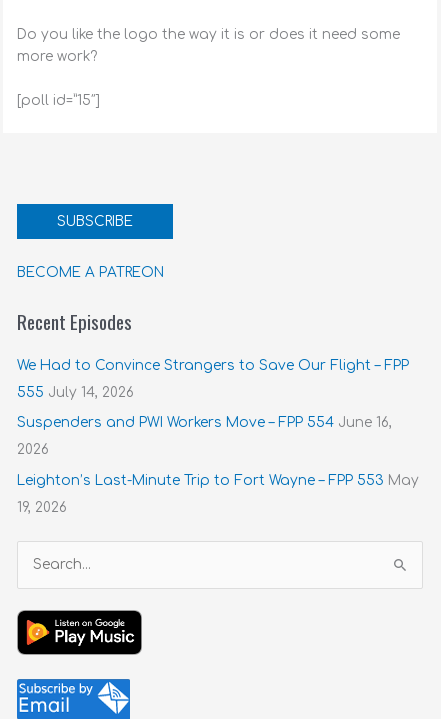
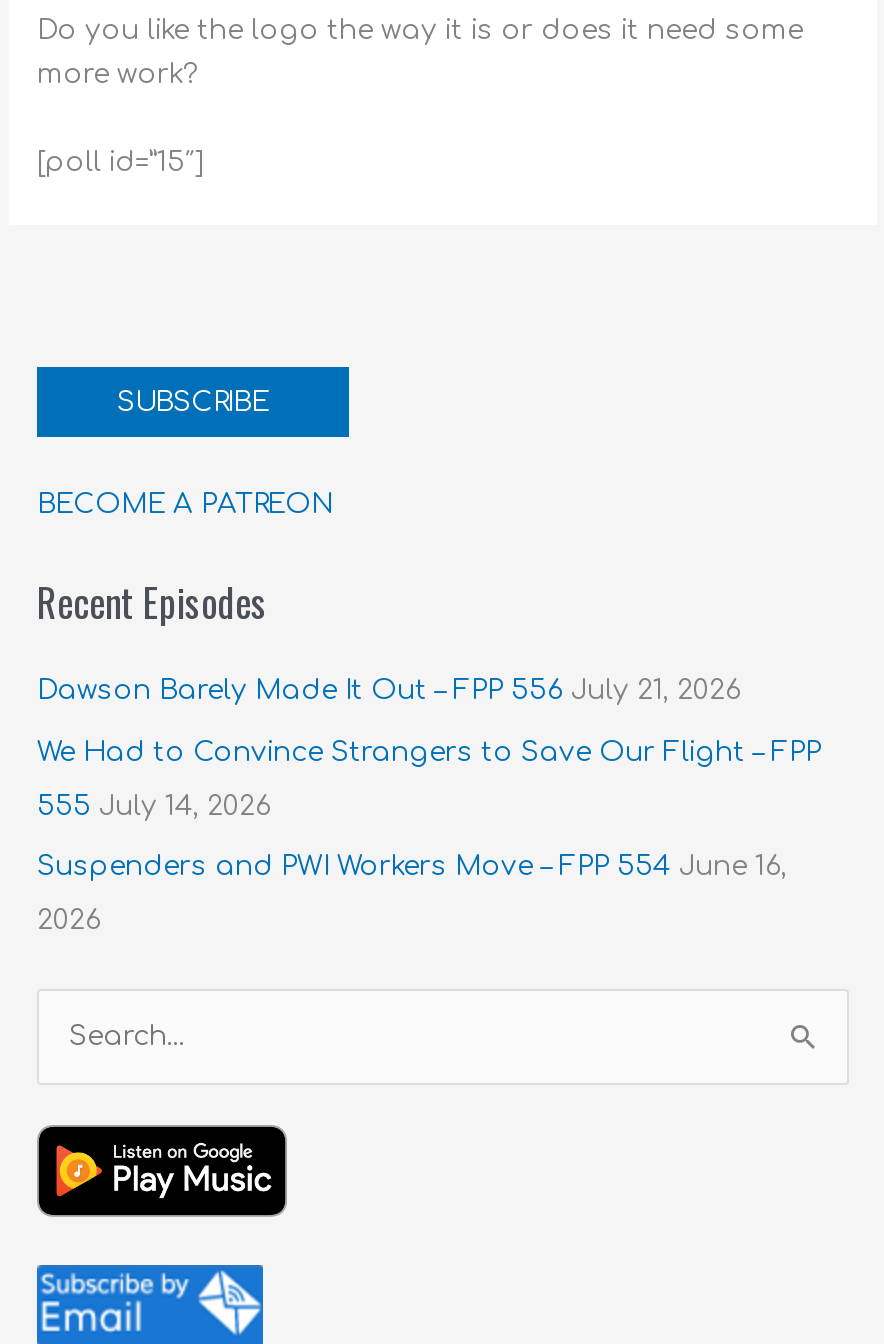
none -> [37,676,741,706] Dawson Barely Made It Out – FPP 556 July 21, 2026
moved [17,358,409,457] -> [37,736,821,935]: We Had to Convince Strangers to Save Our Flight – FPP | 555 July 14, 2026 | Suspenders and PWI Workers Move – FPP 554 June 16, | 2026
[17,473,419,515] Leighton’s Last-Minute Trip to Fort Wayne – FPP 553 May | 19, 2026 -> none

